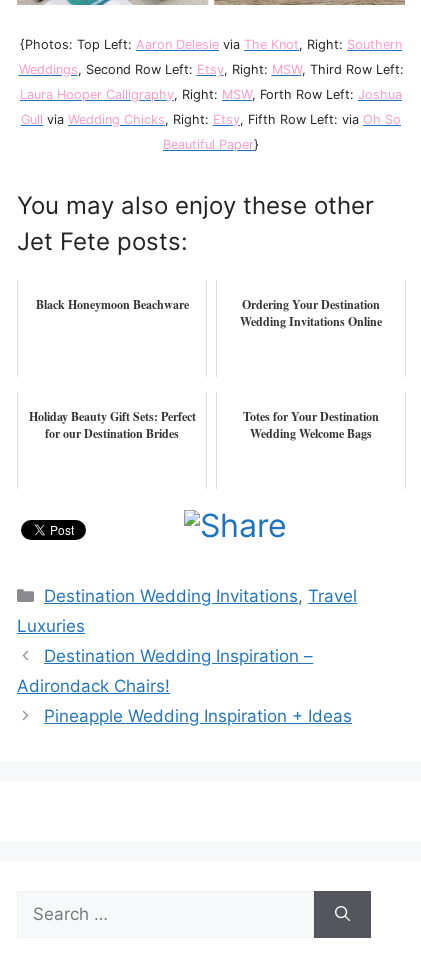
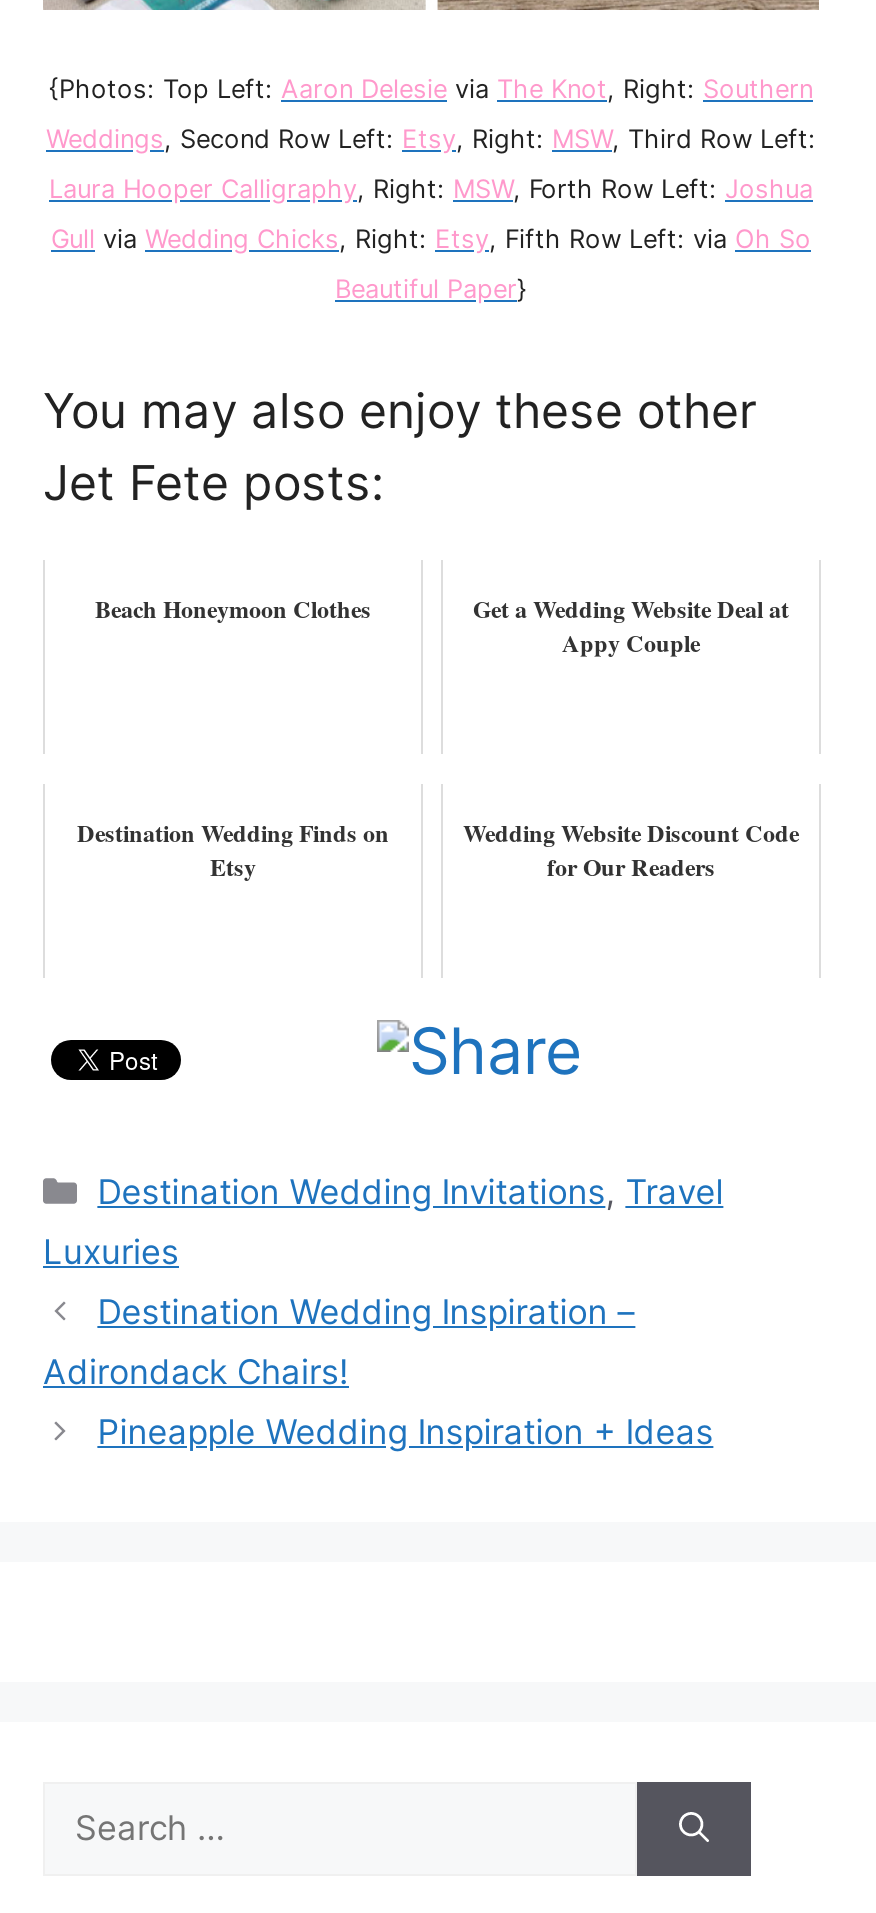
[35,296,382,330] Black Honeymoon Beachware | Ordering Your Destination | Wedding Invitations Online -> [95,592,789,660] Beach Honeymoon Clothes | Get a Wedding Website Deal at | Appy Couple
[28,408,195,442] Holiday Beauty Gift Sets: Perfect | for our Destination Brides -> [77,816,389,884] Destination Wedding Finds on | Etsy
[243,408,379,442] Totes for Your Destination | Wedding Welcome Bags -> [463,816,799,884] Wedding Website Discount Code | for Our Readers

